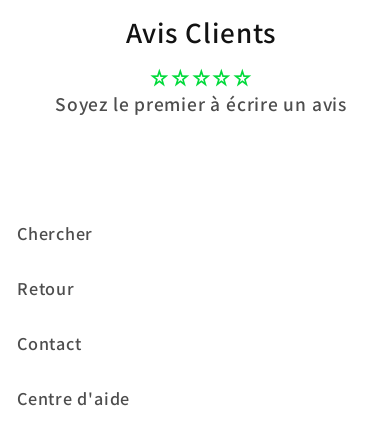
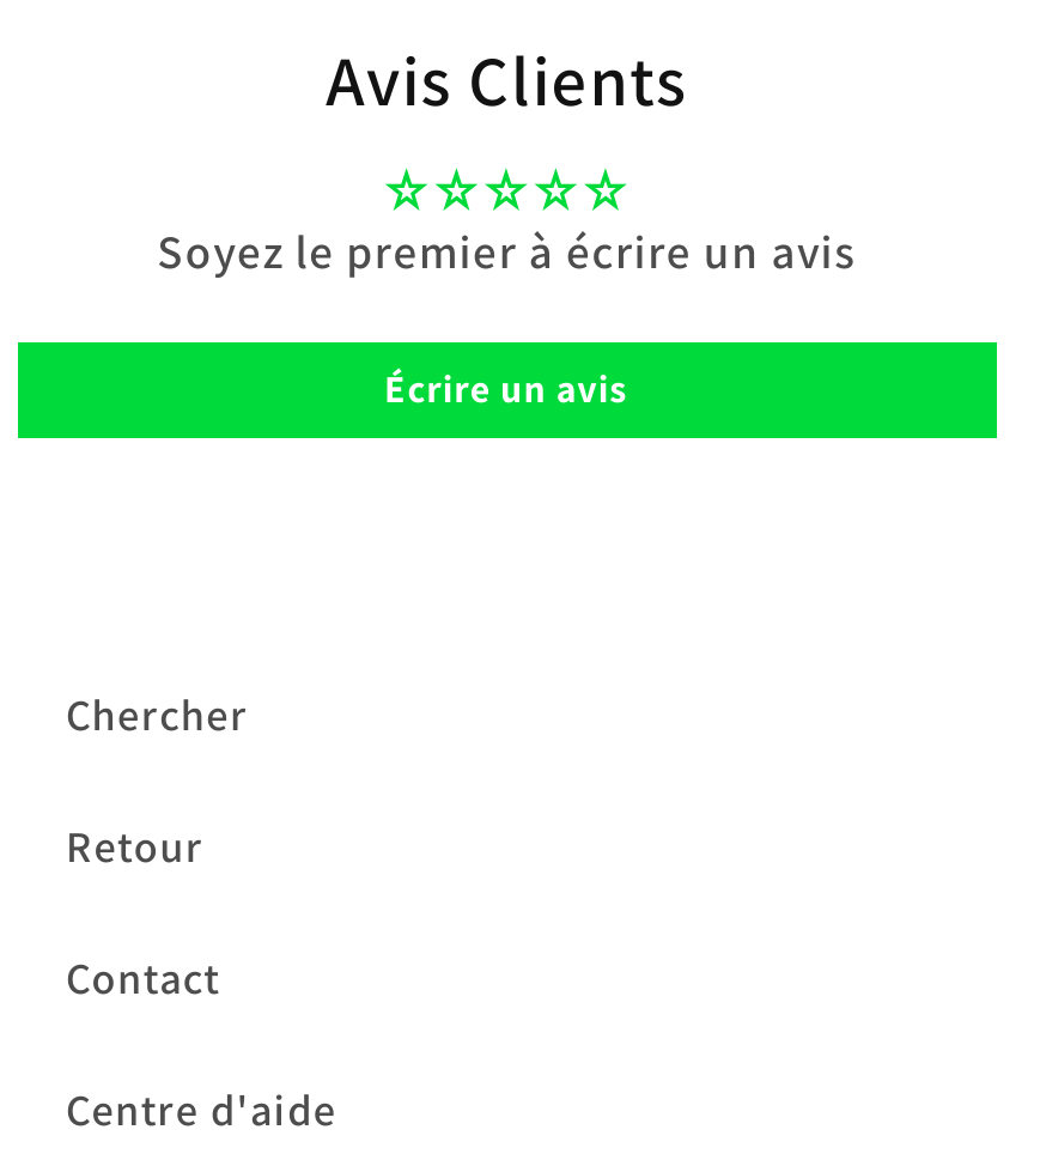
none -> [384,364,628,414] Écrire un avis

